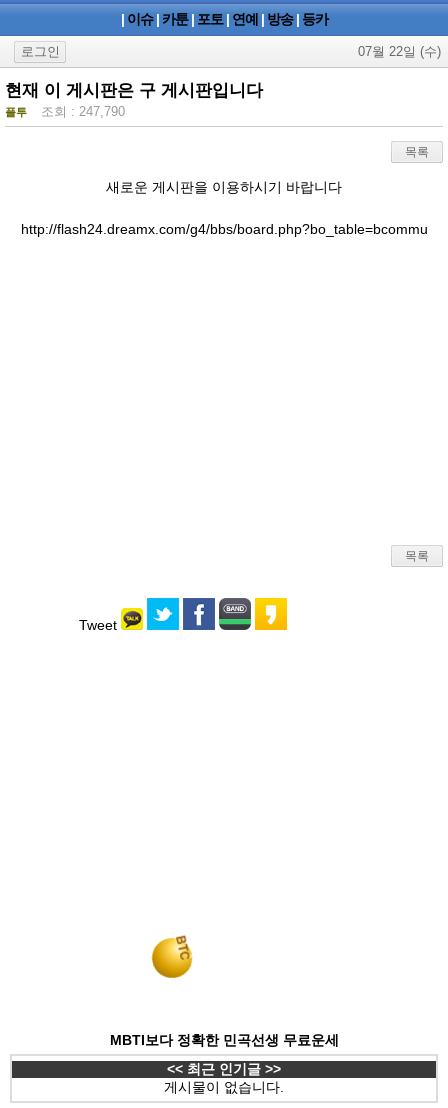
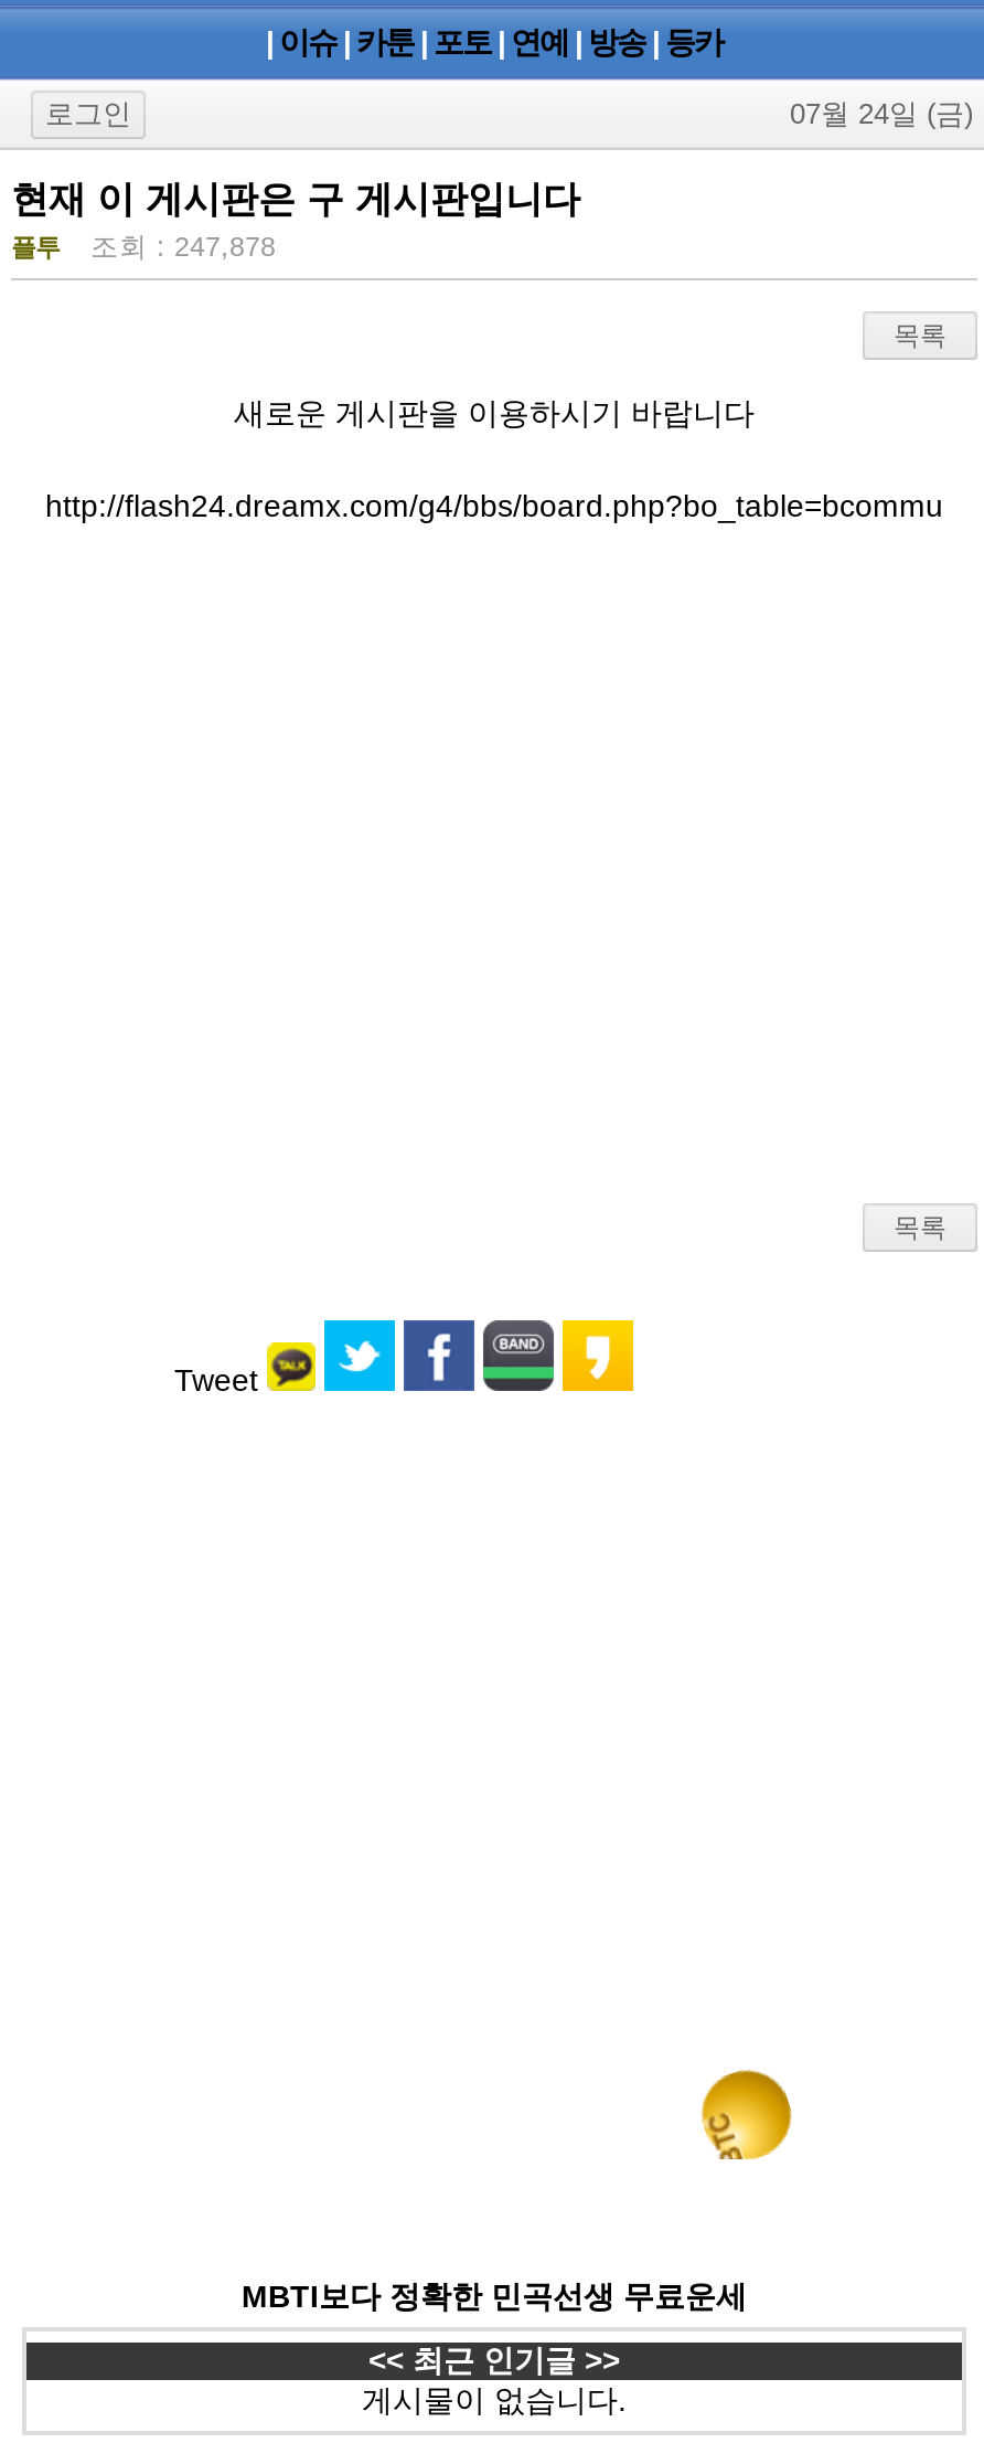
[358,44,441,59] 07월 22일 (수) -> [790,97,973,130] 07월 24일 (금)
[5,105,125,119] 플투 조회 : 247,790 -> [11,232,276,263] 플투 조회 : 247,878
none -> [699,2069,794,2161] [image]
[151,934,193,979] [image] -> none

